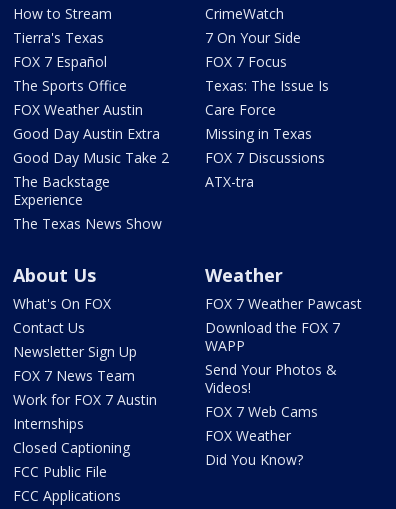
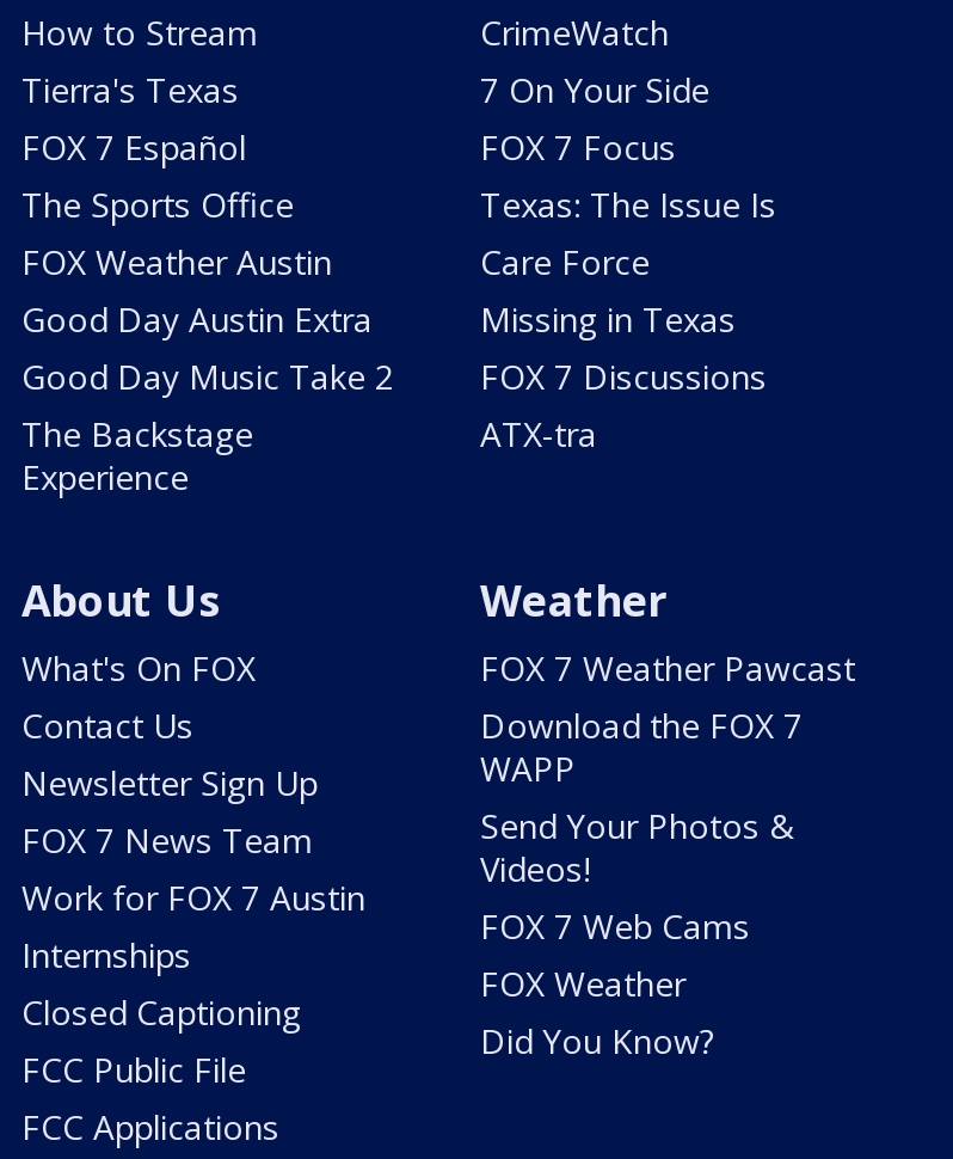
[13,214,162,233] The Texas News Show -> none

